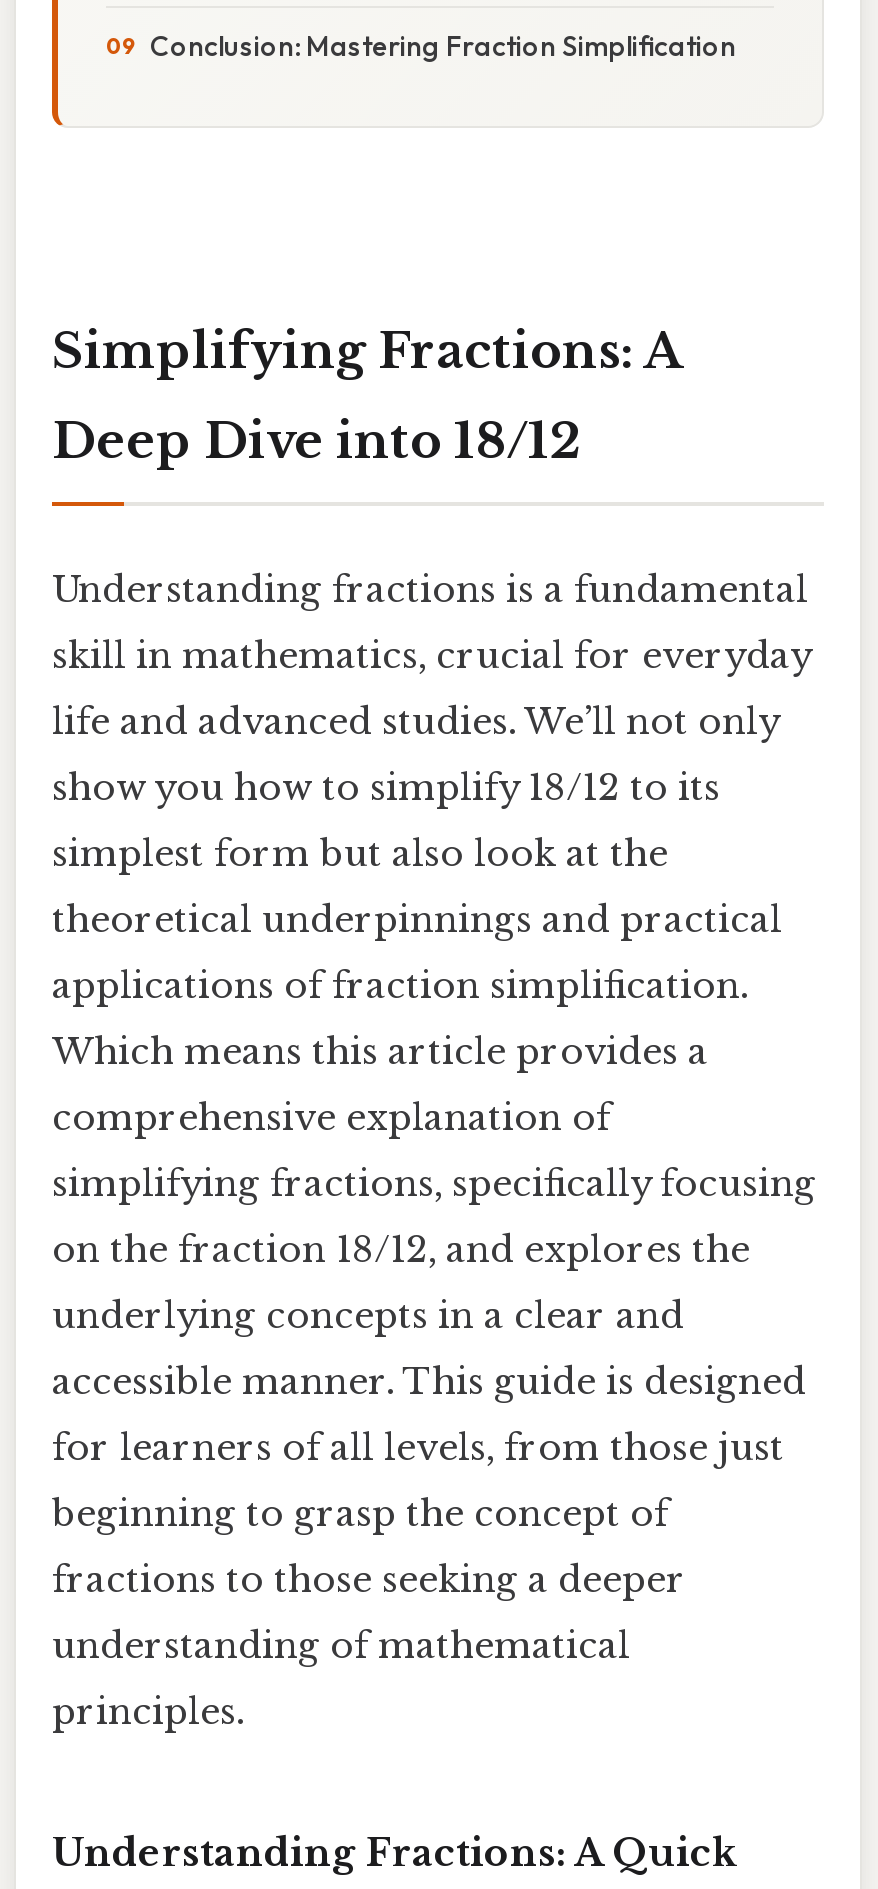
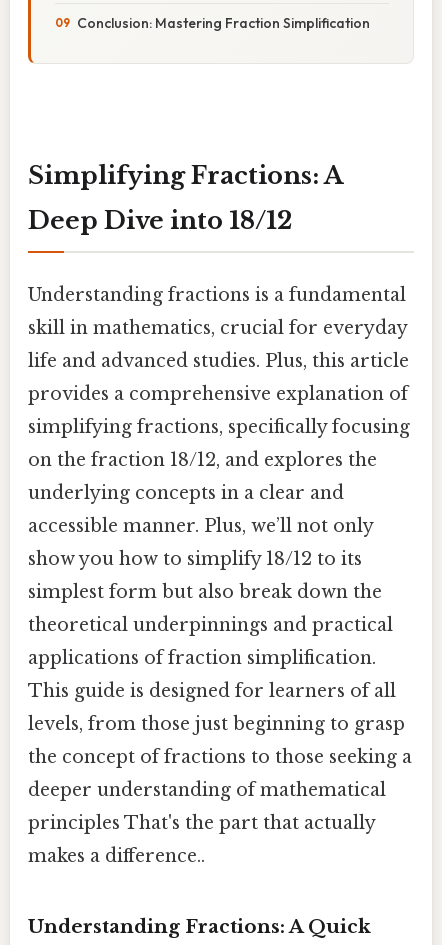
[52,700,778,1140] life and advanced studies. We’ll not only | simplest form but also look at the | Which means this article provides a | comprehensive explanation of -> [28,350,409,405] life and advanced studies. Plus, this article | provides a comprehensive explanation of
moved [52,766,720,810] -> [28,548,362,570]: show you how to simplify 18/12 to its
moved [52,898,782,1008] -> [28,614,393,669]: theoretical underpinnings and practical | applications of fraction simplification.
moved [52,1162,816,1338] -> [28,416,410,504]: simplifying fractions, specifically focusing | on the fraction 18/12, and explores the | underlying concepts in a clear and
[52,1360,806,1734] accessible manner. This guide is designed | for learners of all levels, from those just | beginning to grasp the concept of | fractions to those seeking a deeper | understanding of mathematical | principles. -> [28,515,412,867] accessible manner. Plus, we’ll not only | simplest form but also break down the | This guide is designed for learners of all | levels, from those just beginning to grasp | the concept of fractions to those seeking a | deeper understanding of mathematical | principles That's the part that actually | makes a difference..

